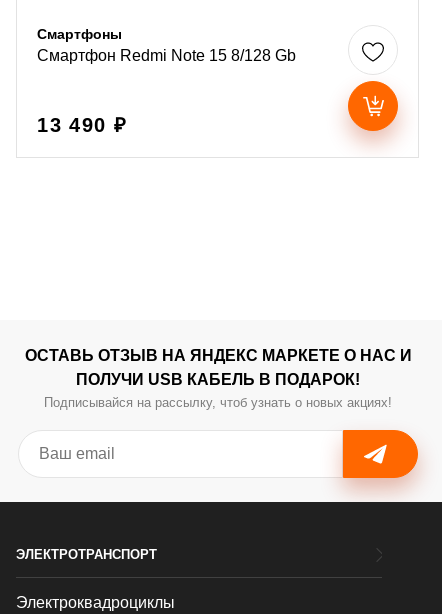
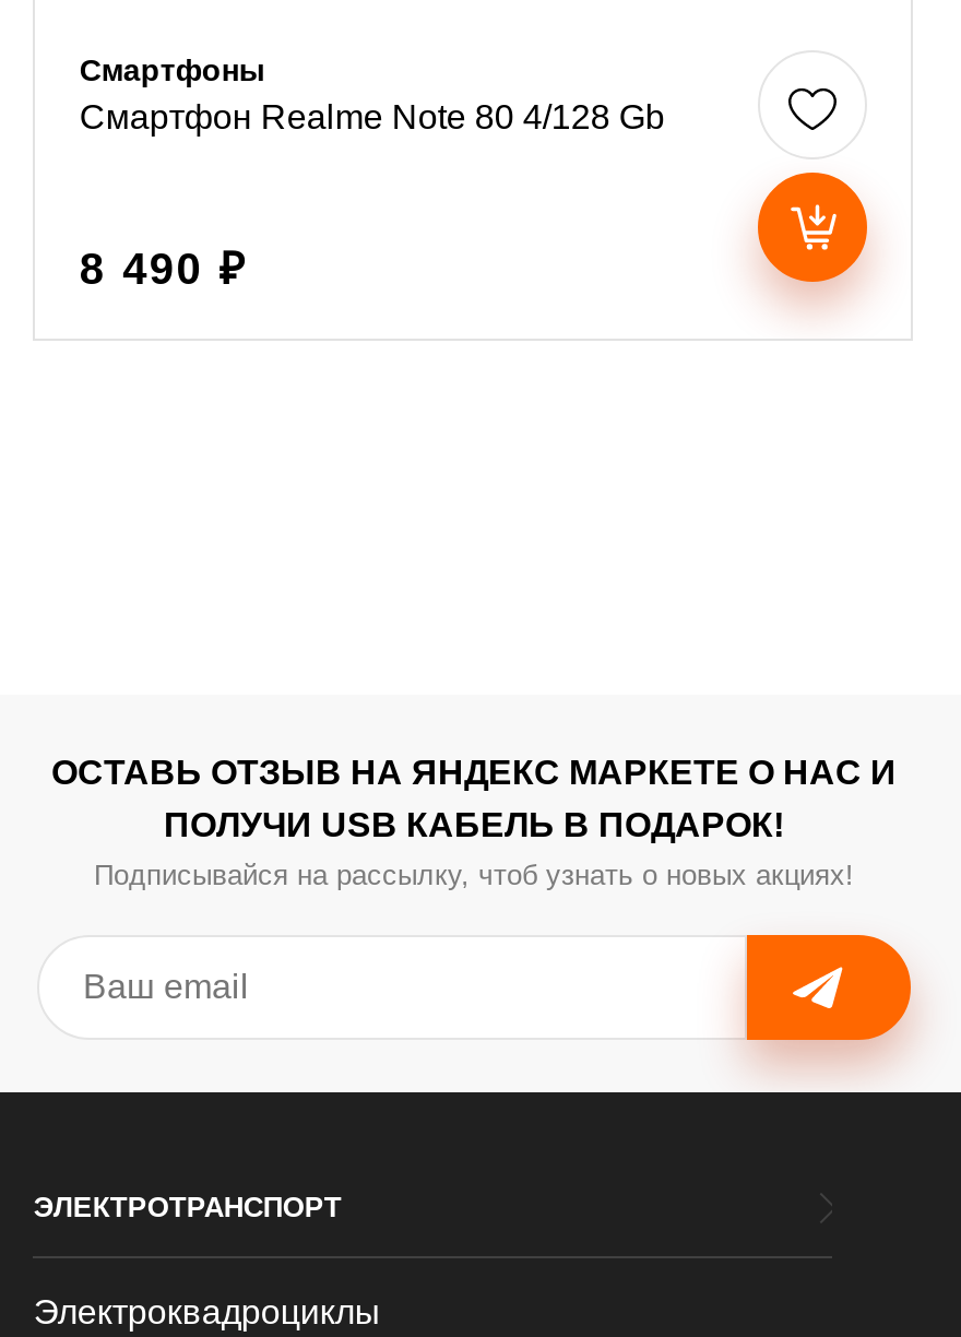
[37,47,296,64] Смартфон Redmi Note 15 8/128 Gb -> [80,99,665,136] Смартфон Realme Note 80 4/128 Gb
[37,114,127,136] 13 490 ₽ -> [80,245,248,293] 8 490 ₽

